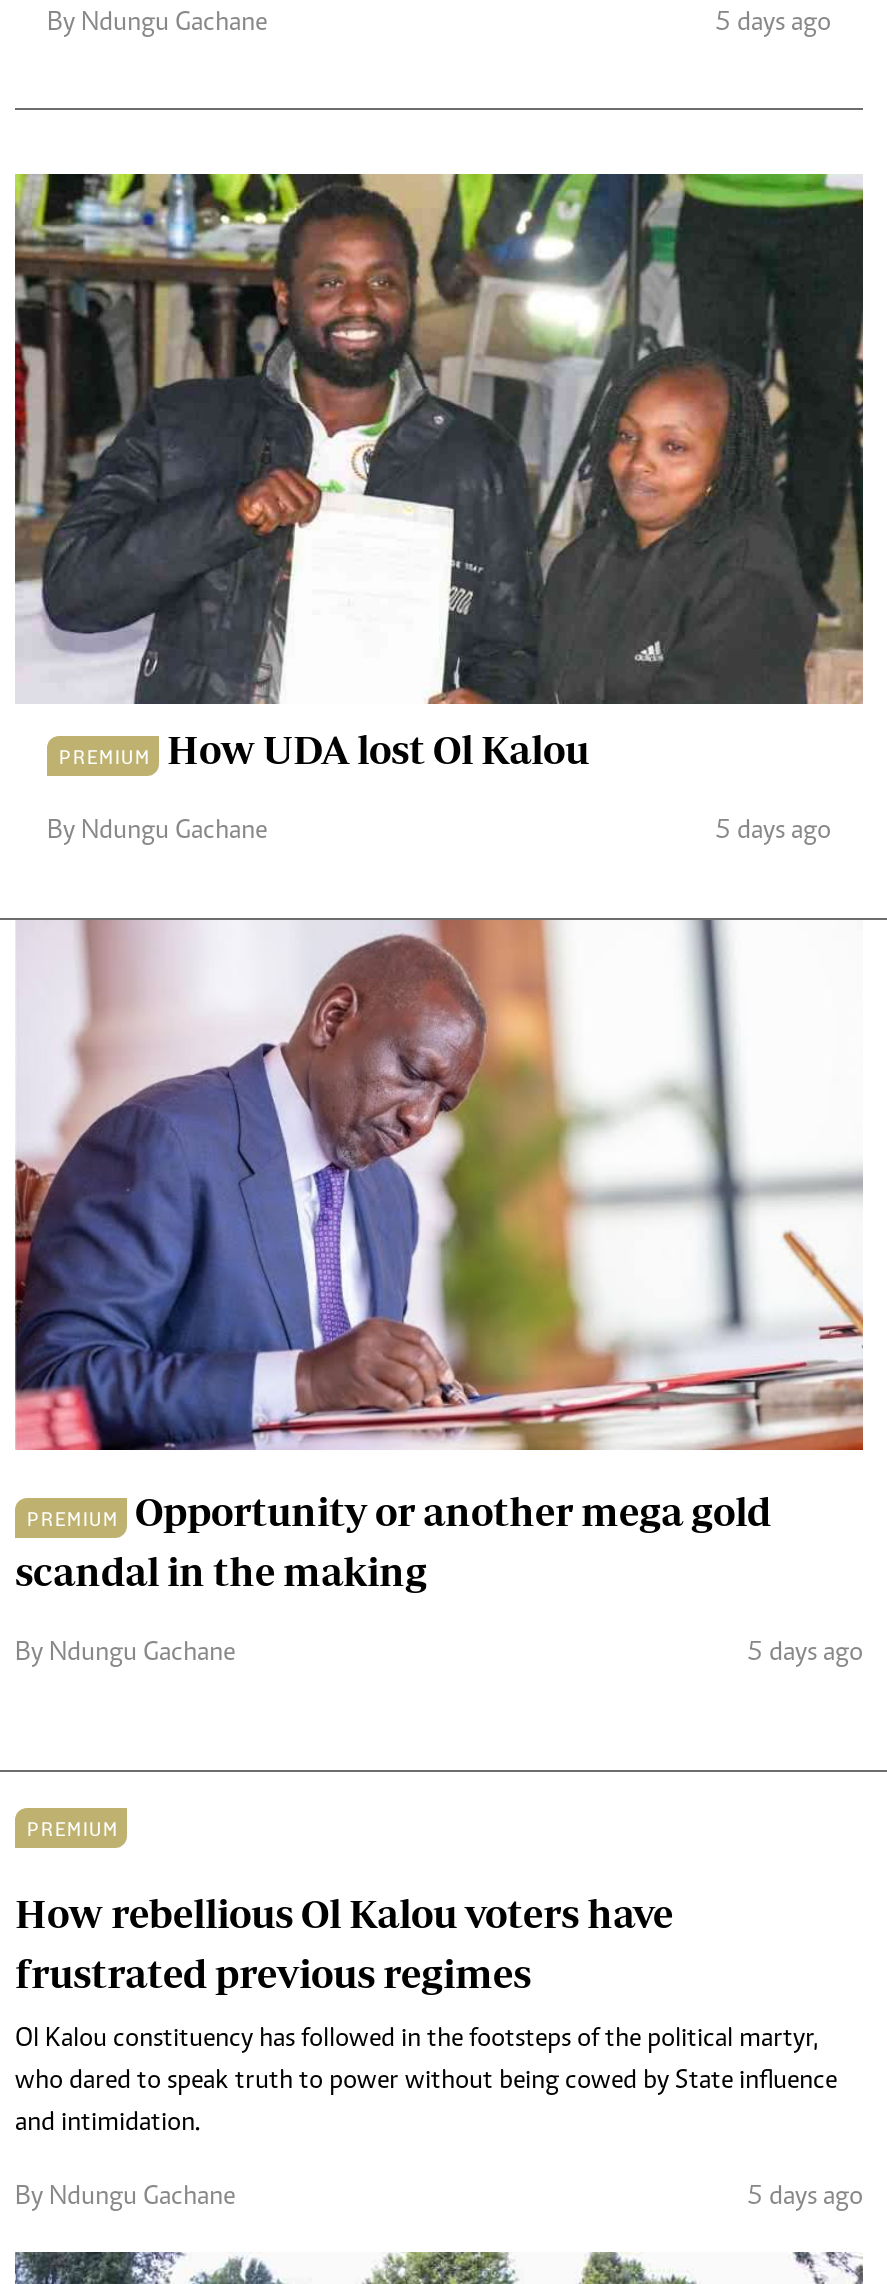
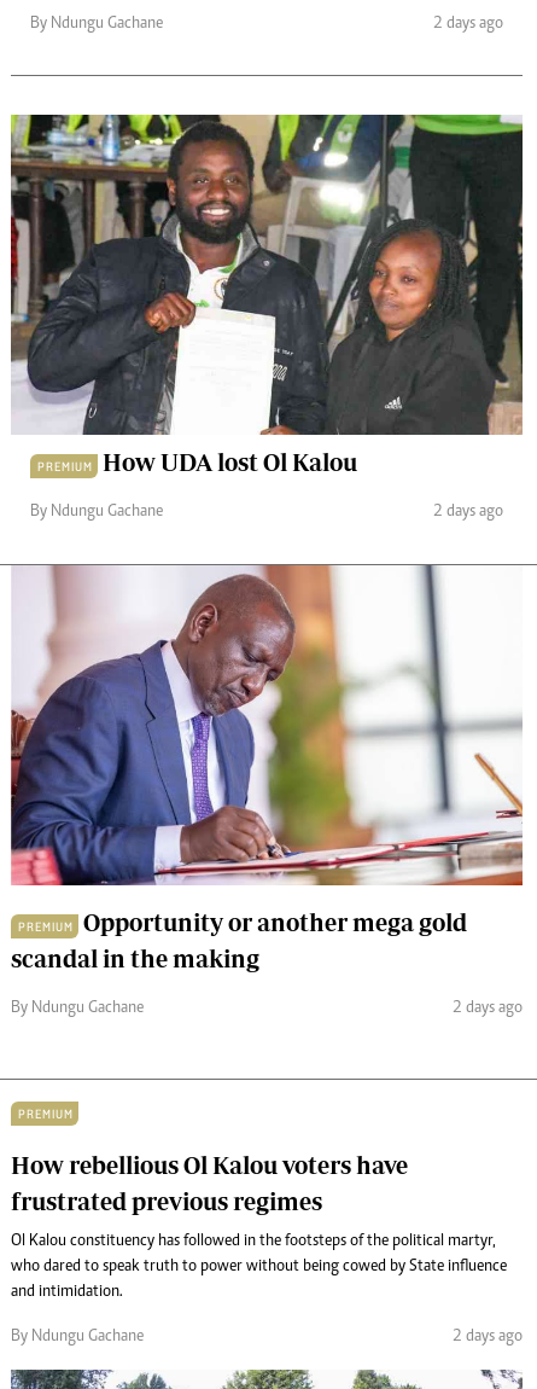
[715,10,831,38] 5 days ago -> [433,16,503,33] 2 days ago
[715,818,831,846] 5 days ago -> [433,504,503,521] 2 days ago
[747,1640,863,1668] 5 days ago -> [453,1000,523,1017] 2 days ago
[747,2184,863,2212] 5 days ago -> [453,1328,523,1345] 2 days ago

